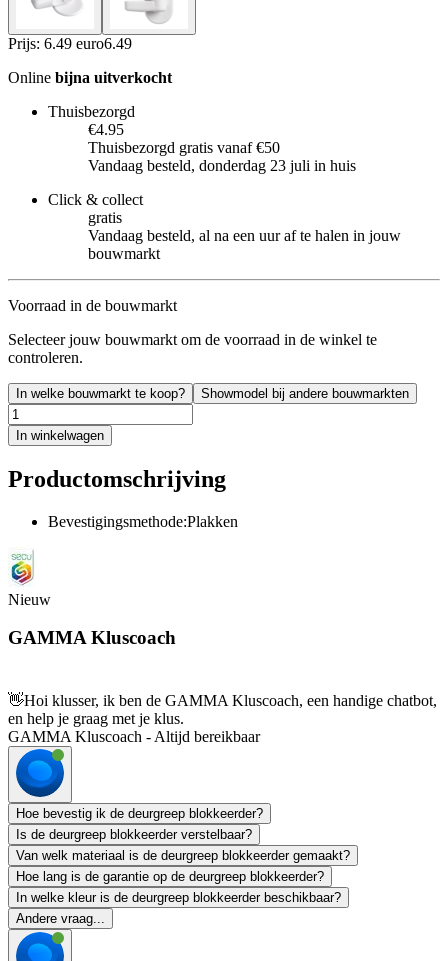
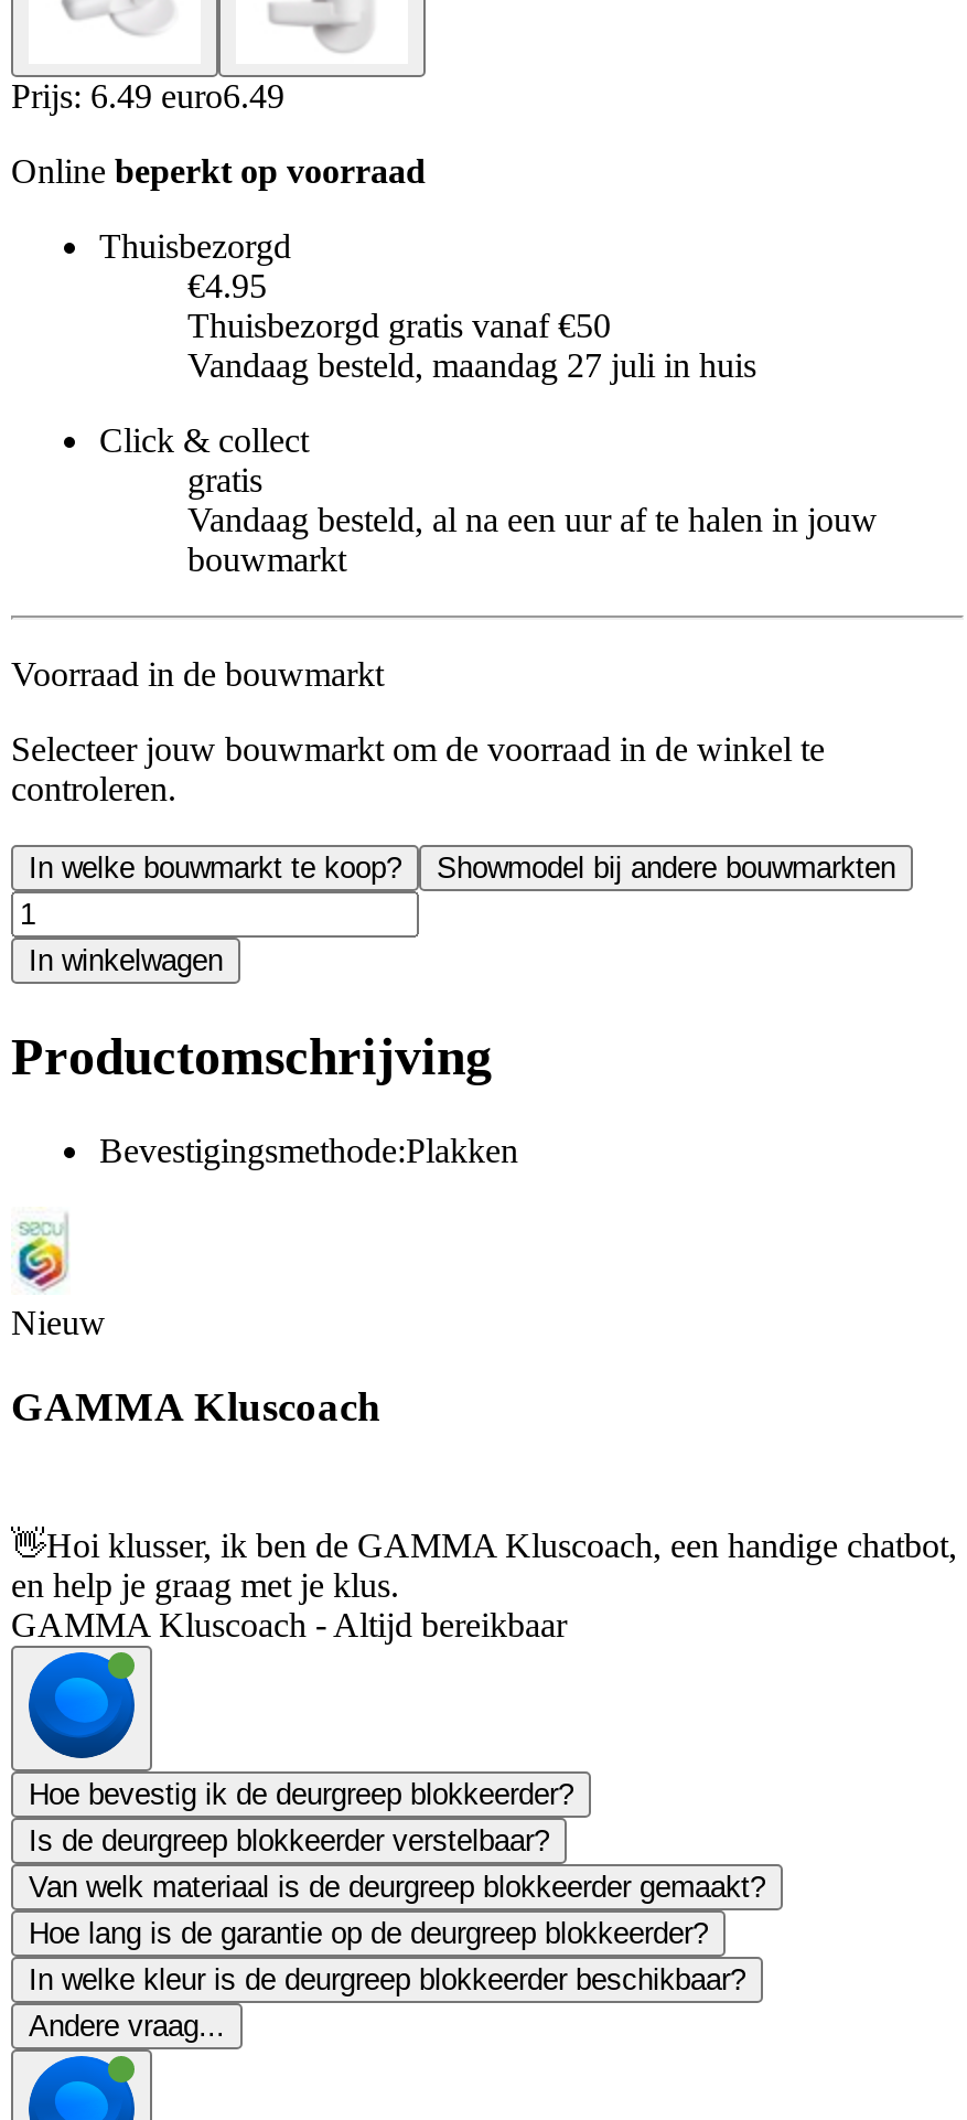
[8,69,172,86] Online bijna uitverkocht -> [11,152,426,189] Online beperkt op voorraad
[88,157,356,174] Vandaag besteld, donderdag 23 juli in huis -> [187,346,756,384] Vandaag besteld, maandag 27 juli in huis

